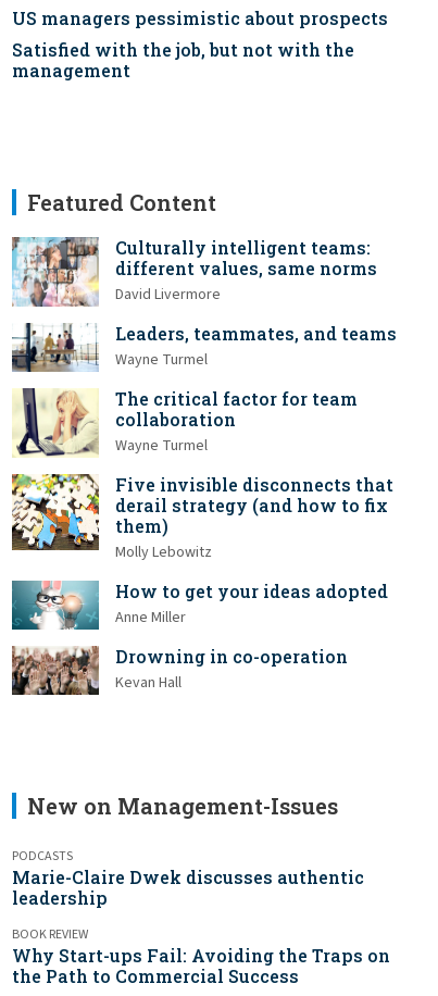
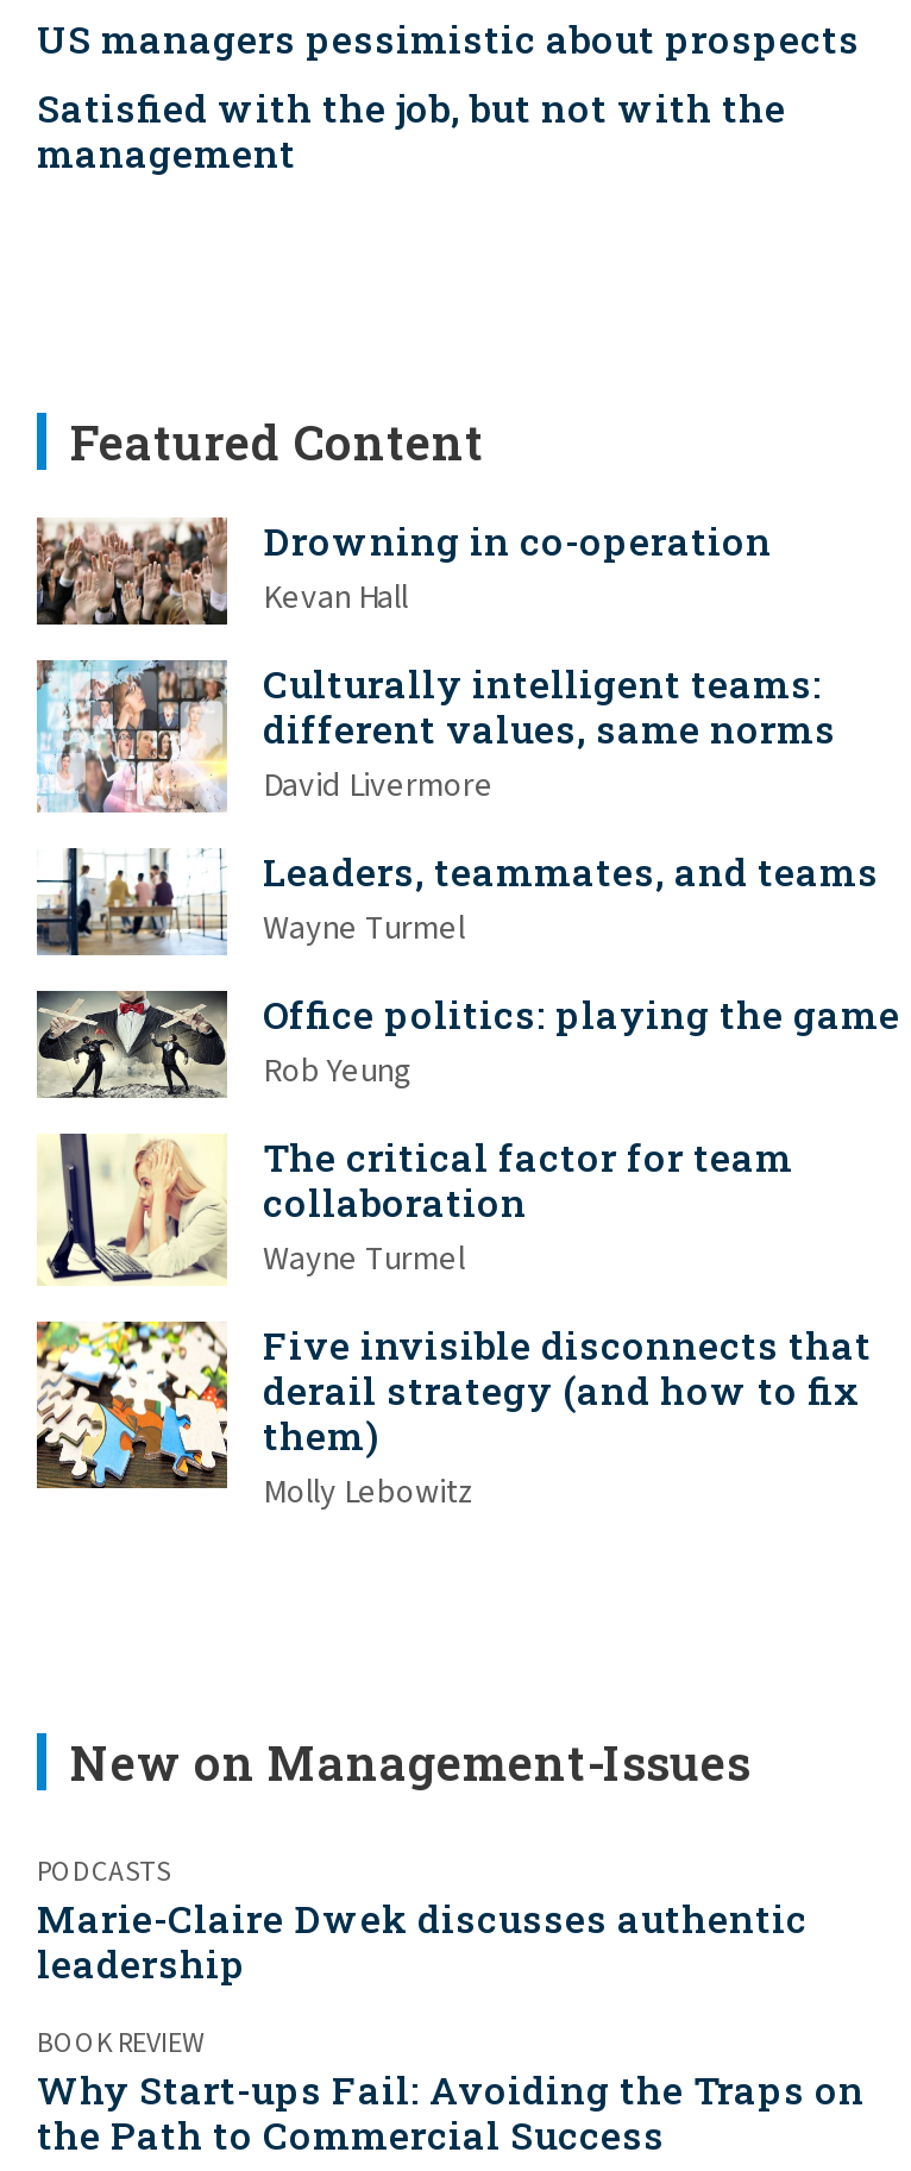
moved [10,235,397,371] -> [32,655,879,953]: [image] | Culturally intelligent teams: | different values, same norms | David Livermore | Leaders, teammates, and teams | Wayne Turmel
none -> [34,989,900,1100] [image] | Office politics: playing the game | Rob Yeung
moved [12,387,393,563] -> [37,1132,872,1518]: [image] | The critical factor for team | collaboration | Wayne Turmel | Five invisible disconnects that | derail strategy (and how to fix | them) | Molly Lebowitz
[11,580,388,631] [image] | How to get your ideas adopted | Anne Miller -> none
moved [11,645,348,696] -> [34,515,772,627]: [image] | Drowning in co-operation | Kevan Hall

